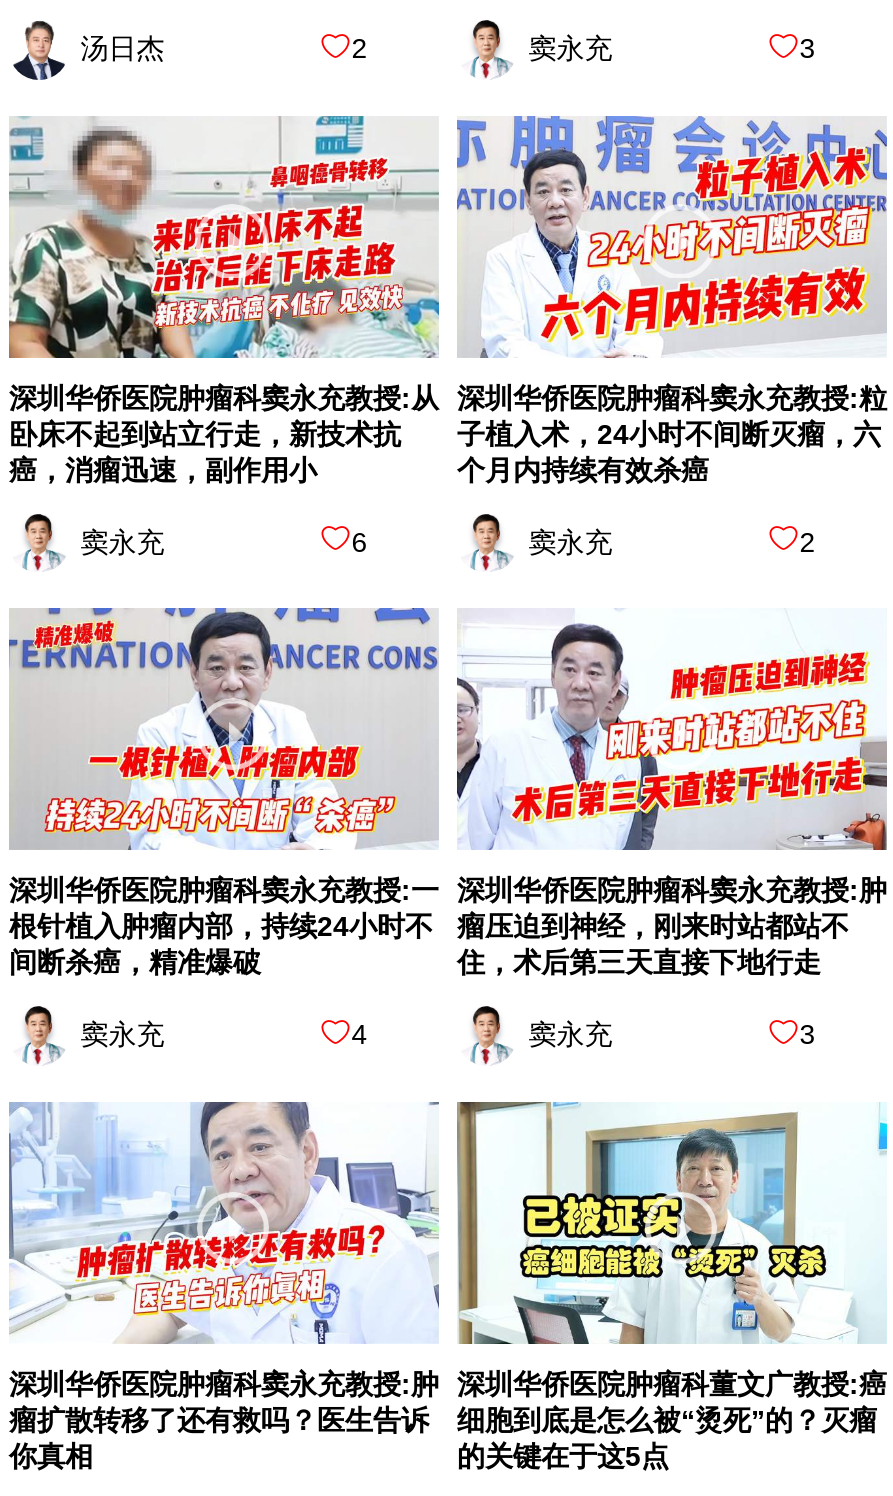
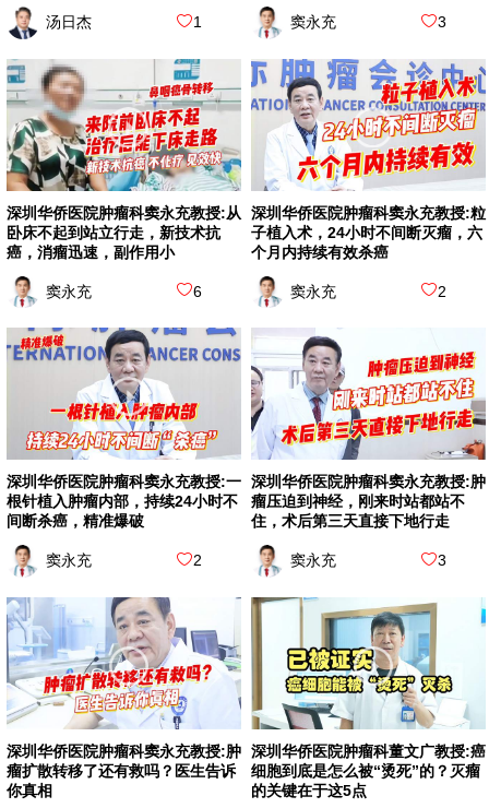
[352,32,368,64] 2 -> [194,13,202,31] 1
[352,1018,368,1050] 4 -> [194,552,202,569] 2

